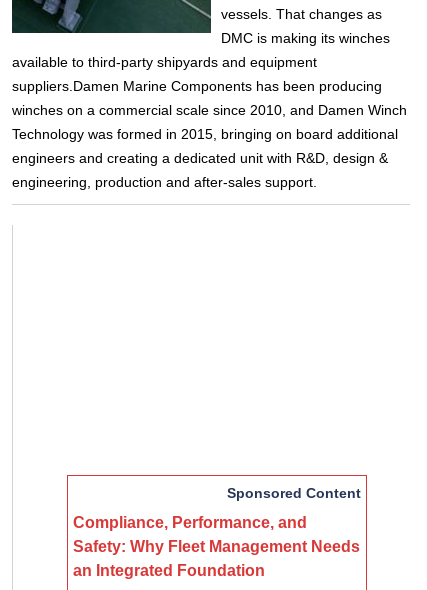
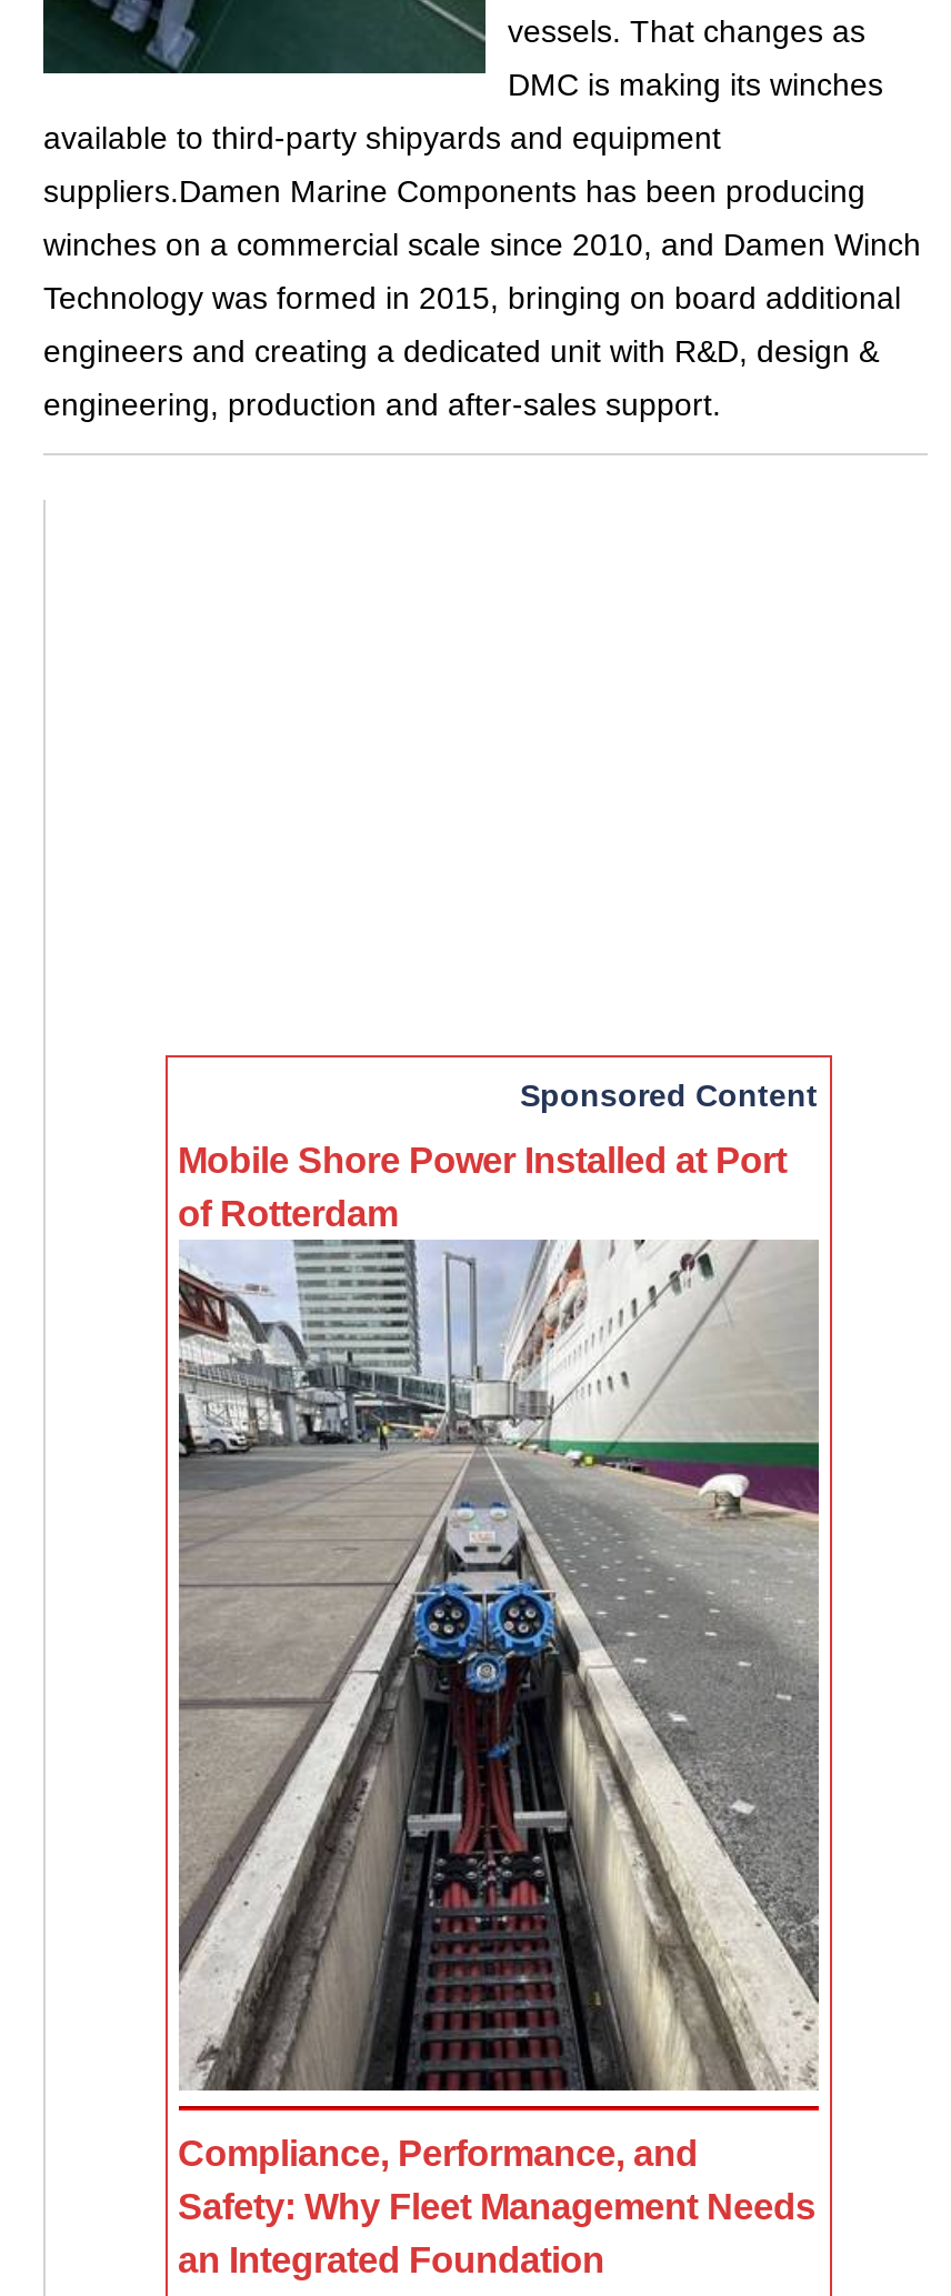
none -> [177,1237,821,2113] [image]
none -> [178,1140,787,1233] Mobile Shore Power Installed at Port | of Rotterdam

